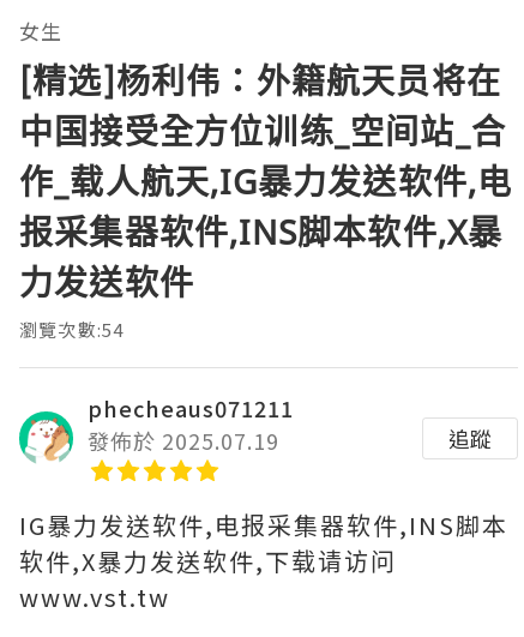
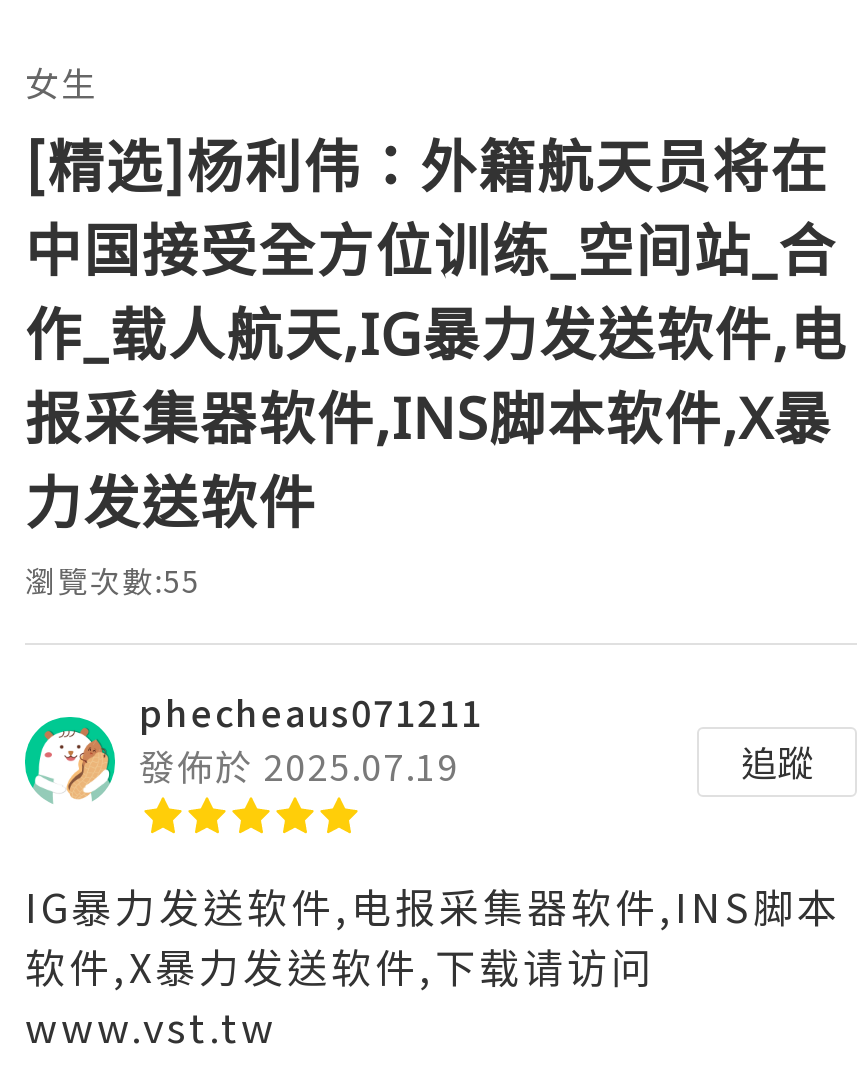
[19,317,124,342] 瀏覽次數:54 -> [25,559,200,601] 瀏覽次數:55

